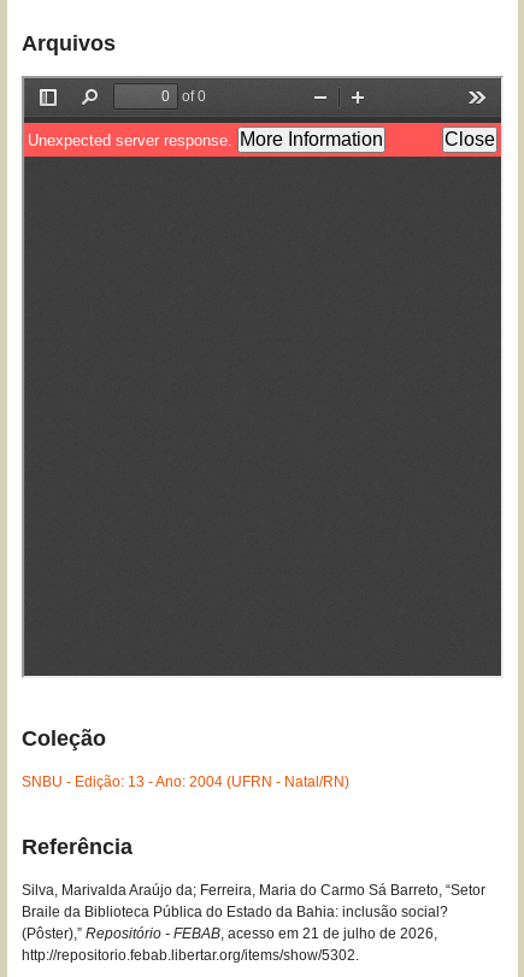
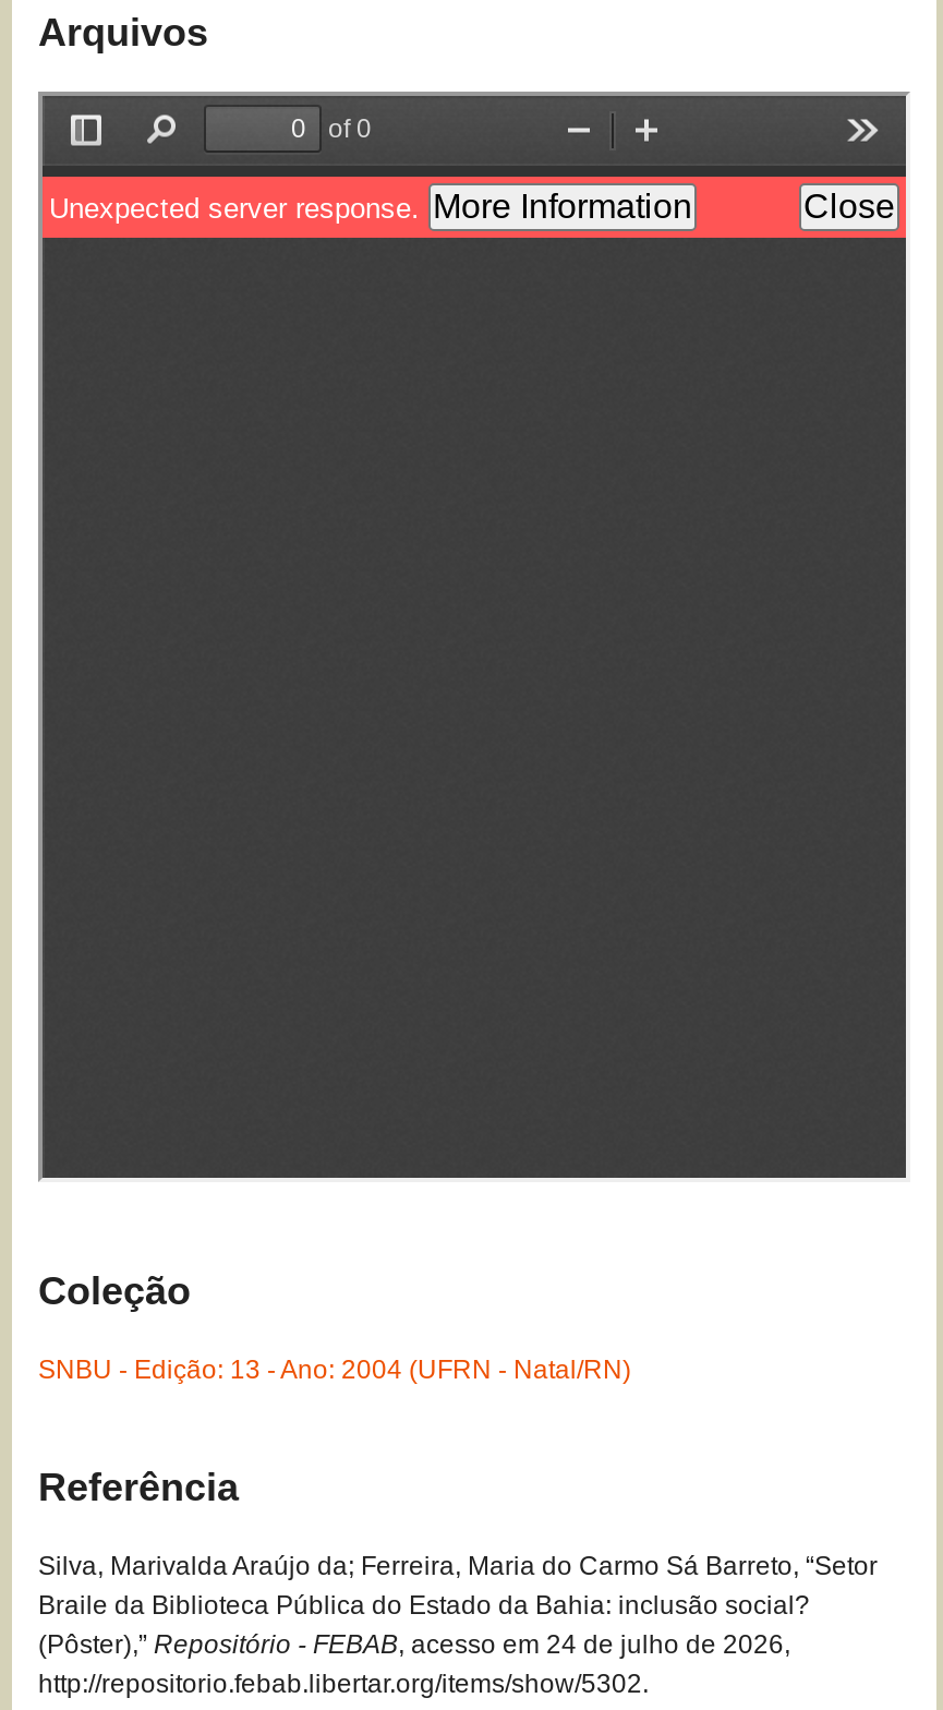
[22,925,437,942] (Pôster),” Repositório - FEBAB, acesso em 21 de julho de 2026, -> [38,1629,790,1660] (Pôster),” Repositório - FEBAB, acesso em 24 de julho de 2026,

